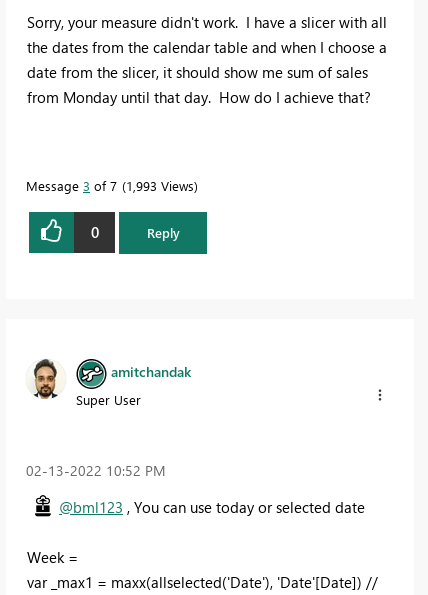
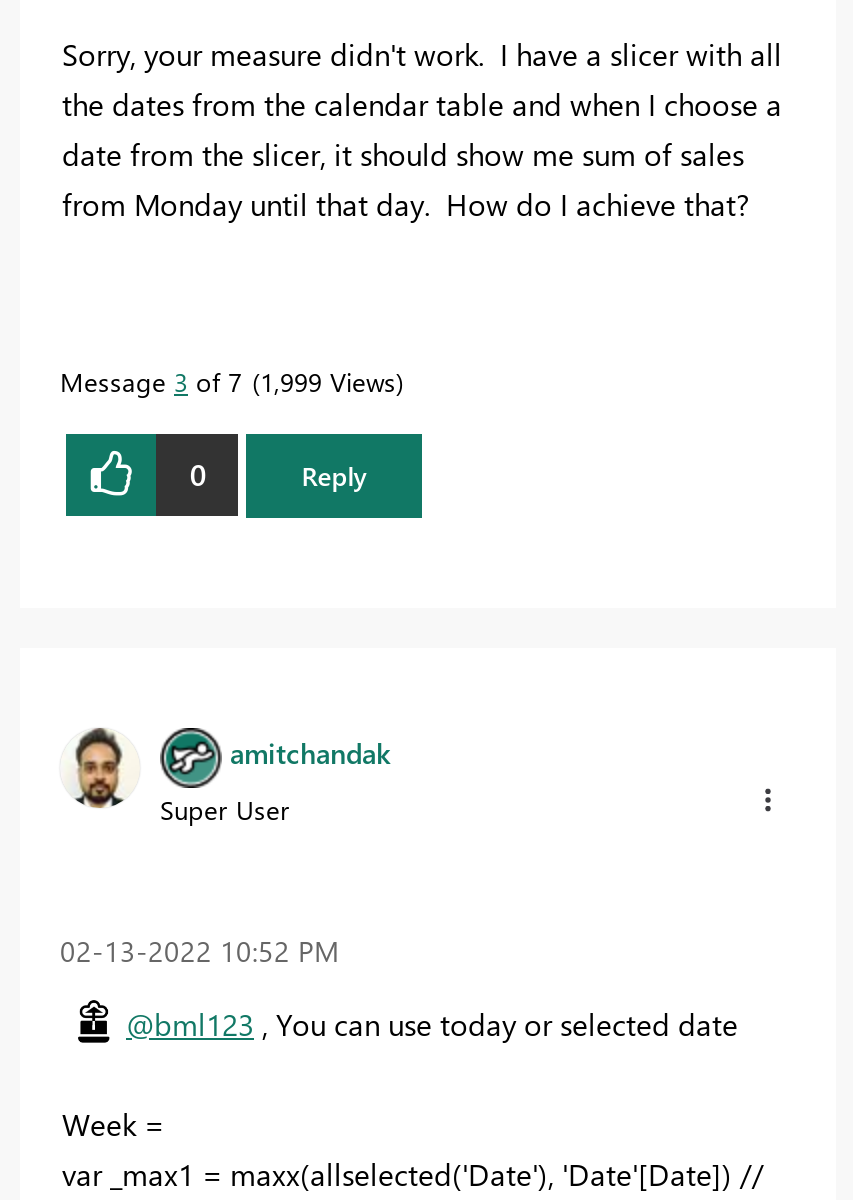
[26,176,194,193] Message 3 of 7 1,993 Views -> [60,363,396,397] Message 3 of 7 1,999 Views

